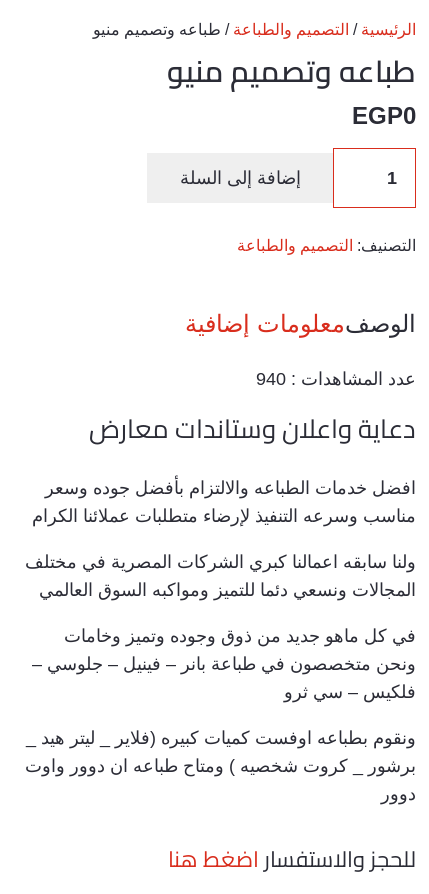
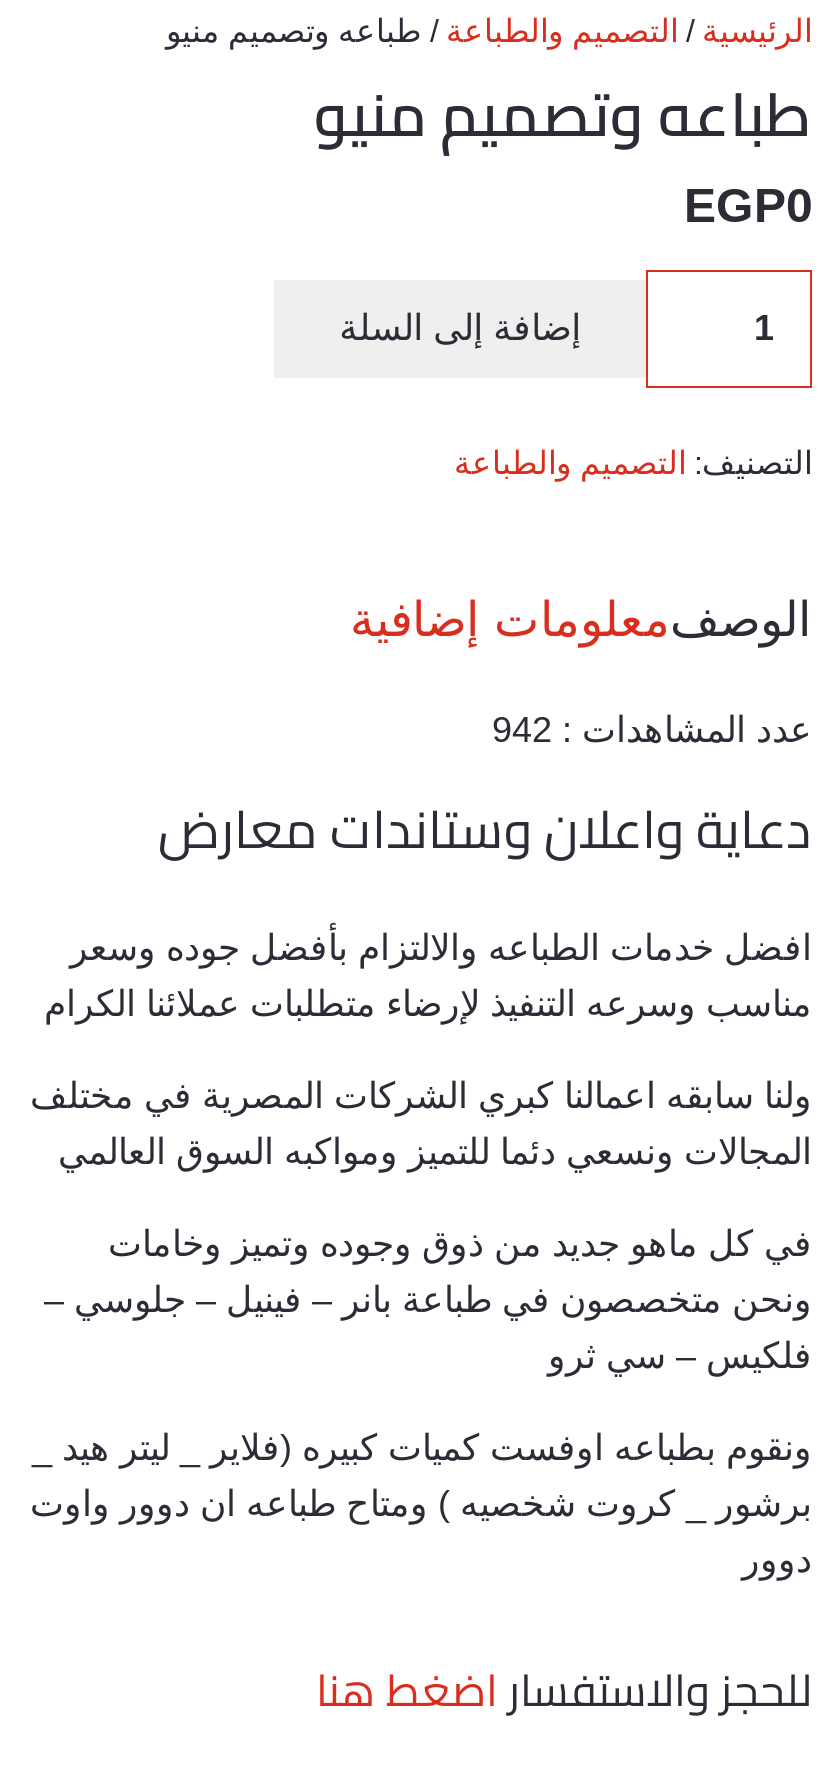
[256,369,416,389] عدد المشاهدات : 940 -> [492,711,812,751] عدد المشاهدات : 942

